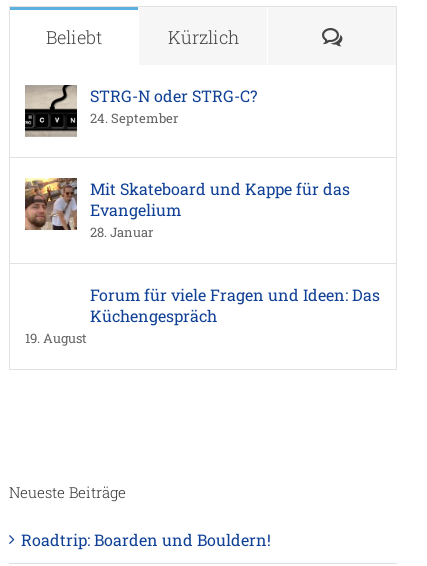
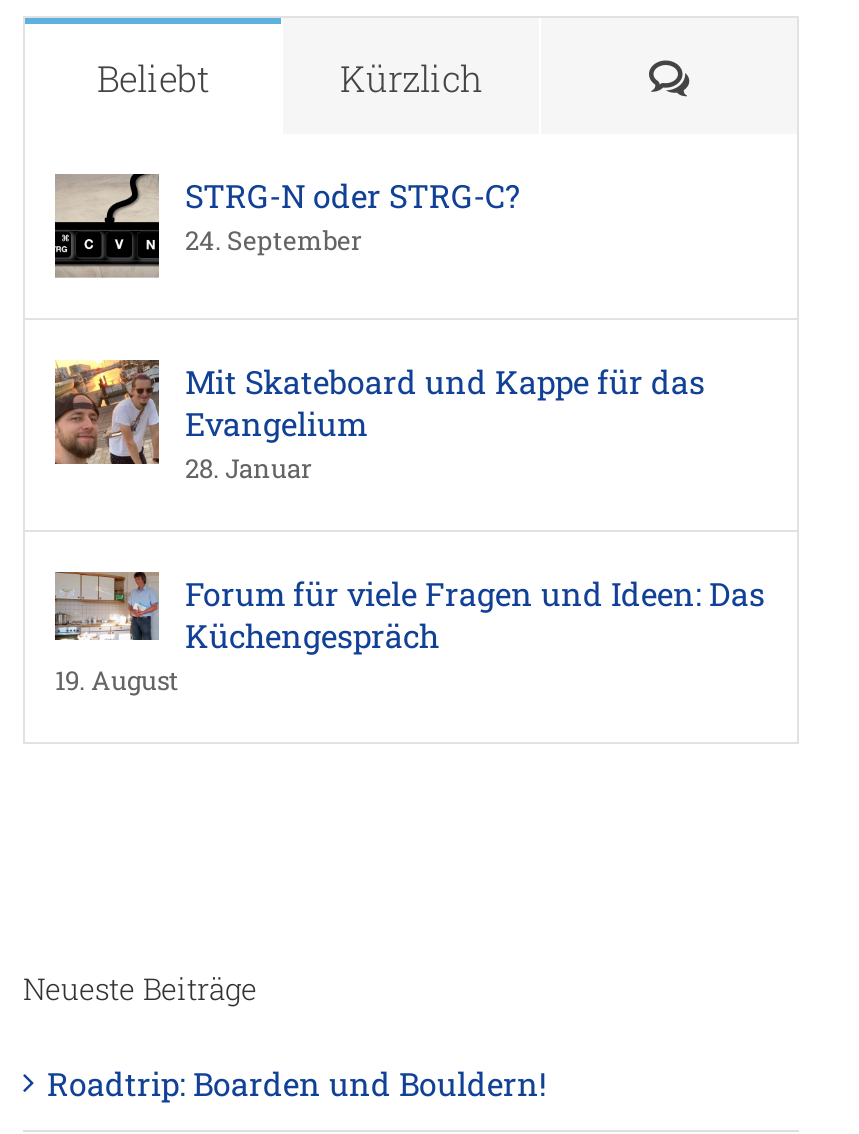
none -> [53,570,161,642] [image]

